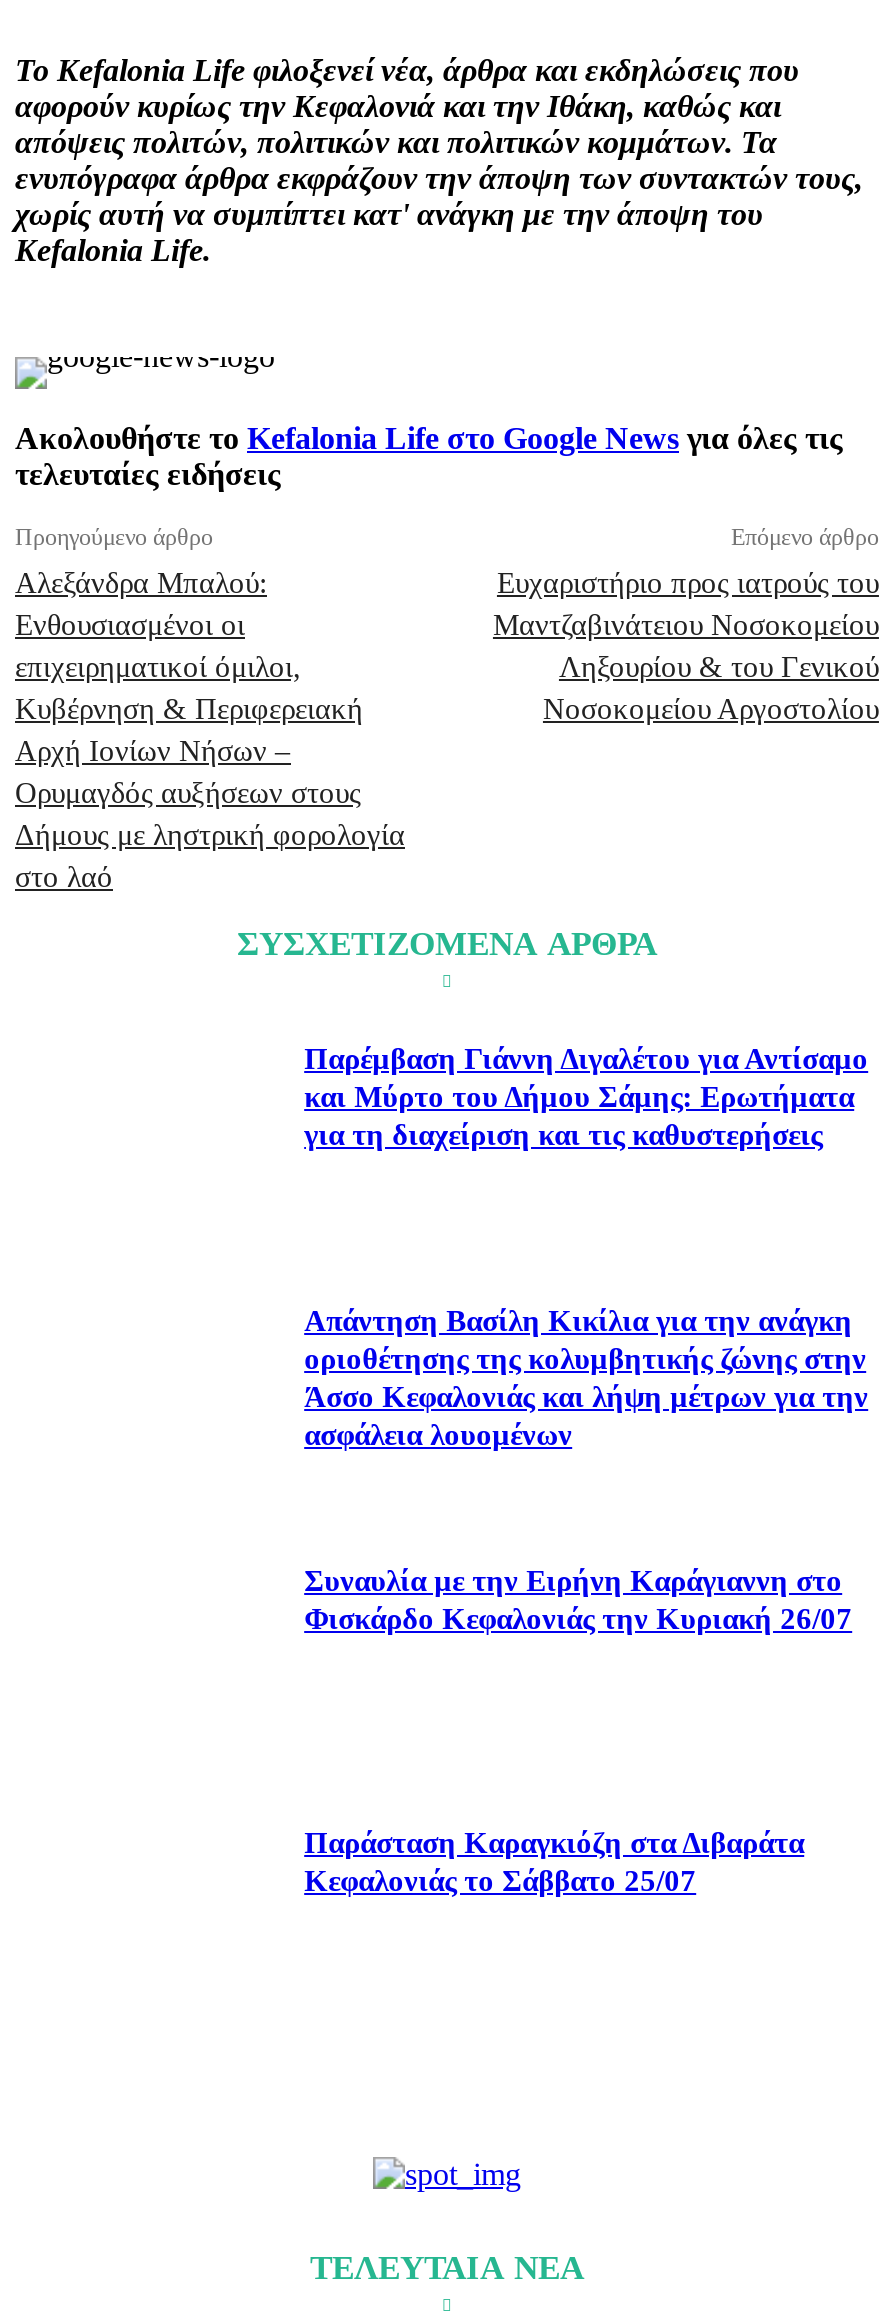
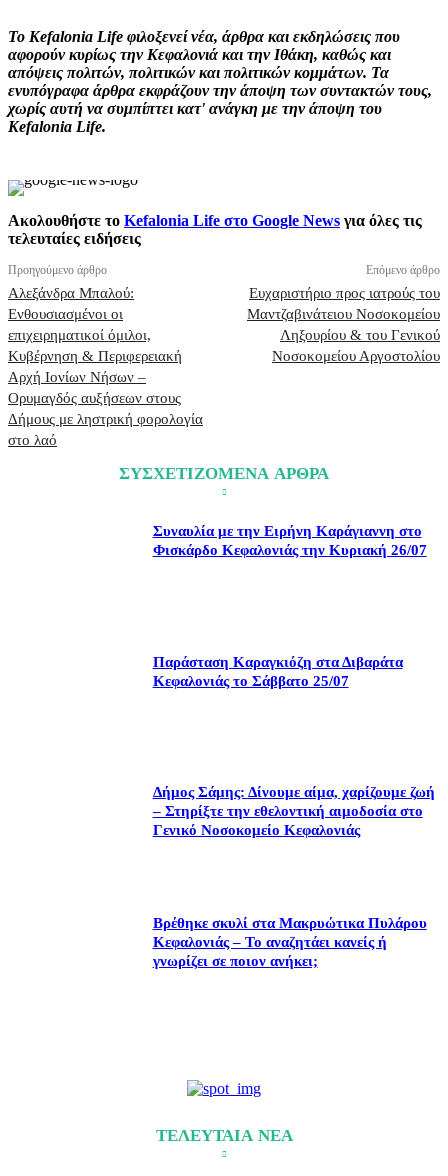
[304,1043,868,1151] Παρέμβαση Γιάννη Διγαλέτου για Αντίσαμο | και Μύρτο του Δήμου Σάμης: Ερωτήματα | για τη διαχείριση και τις καθυστερήσεις -> none
[304,1305,868,1451] Απάντηση Βασίλη Κικίλια για την ανάγκη | οριοθέτησης της κολυμβητικής ζώνης στην | Άσσο Κεφαλονιάς και λήψη μέτρων για την | ασφάλεια λουομένων -> none
moved [304,1566,852,1897] -> [153,523,427,689]: Συναυλία με την Ειρήνη Καράγιαννη στο | Φισκάρδο Κεφαλονιάς την Κυριακή 26/07 | Παράσταση Καραγκιόζη στα Διβαράτα | Κεφαλονιάς το Σάββατο 25/07
none -> [153,784,435,838] Δήμος Σάμης: Δίνουμε αίμα, χαρίζουμε ζωή | – Στηρίξτε την εθελοντική αιμοδοσία στο | Γενικό Νοσοκομείο Κεφαλονιάς
none -> [153,915,427,969] Βρέθηκε σκυλί στα Μακρυώτικα Πυλάρου | Κεφαλονιάς – Το αναζητάει κανείς ή | γνωρίζει σε ποιον ανήκει;

